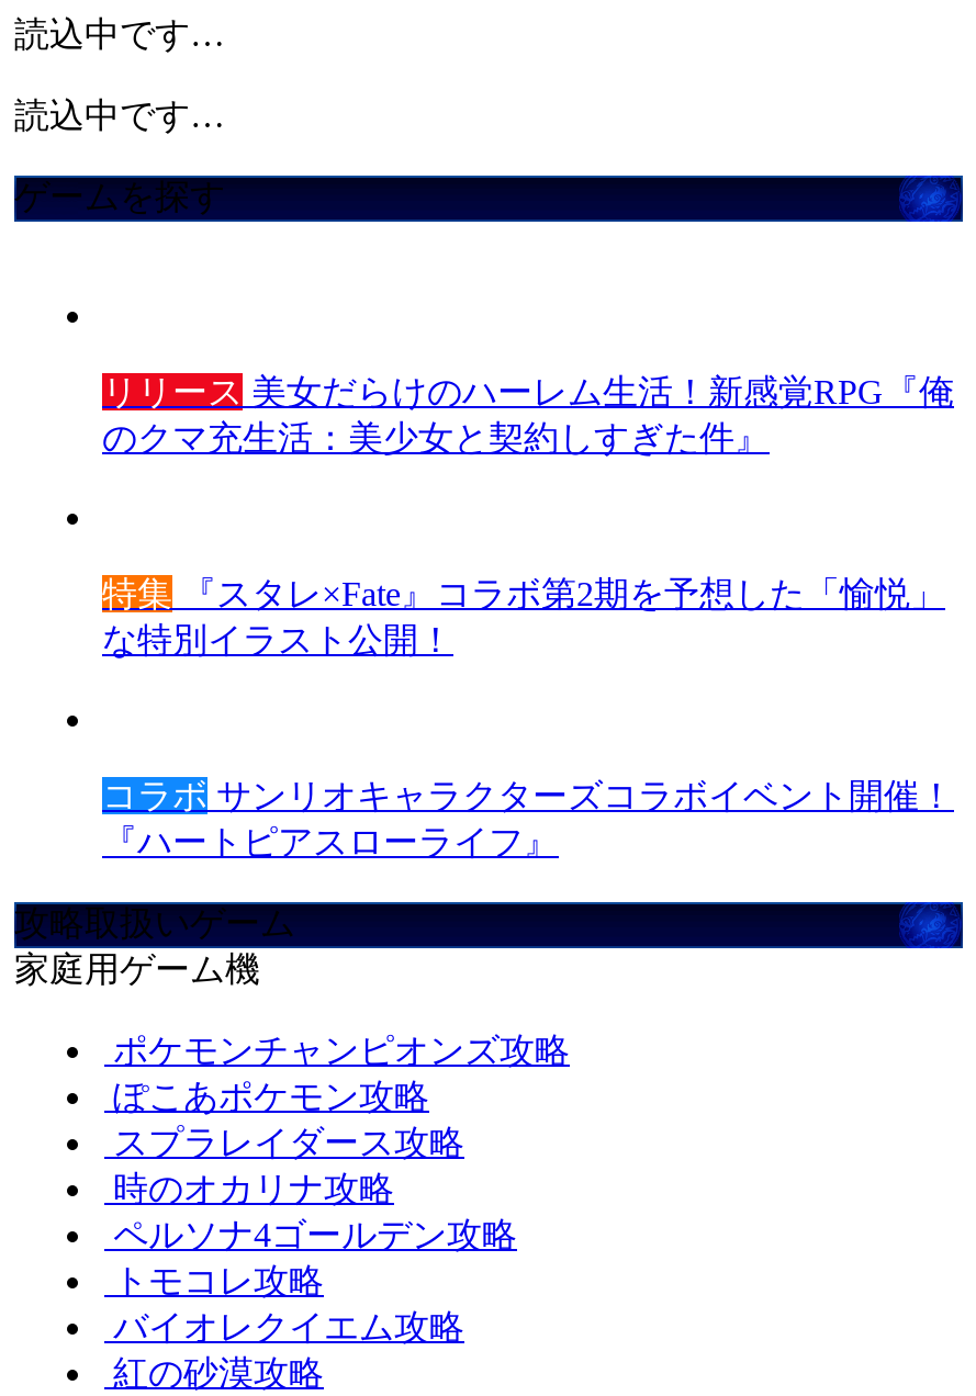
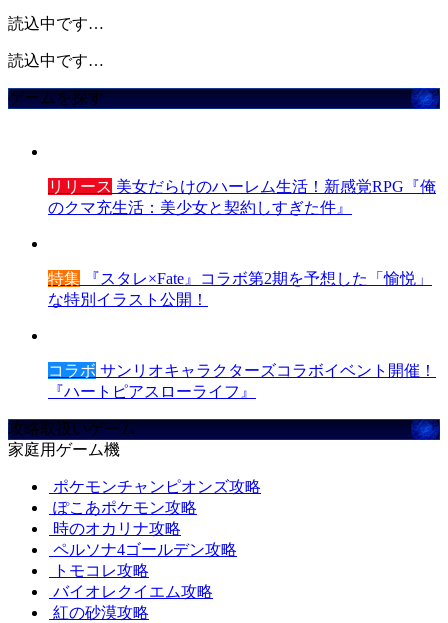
[113,1123,464,1161] スプラレイダース攻略 -> none

